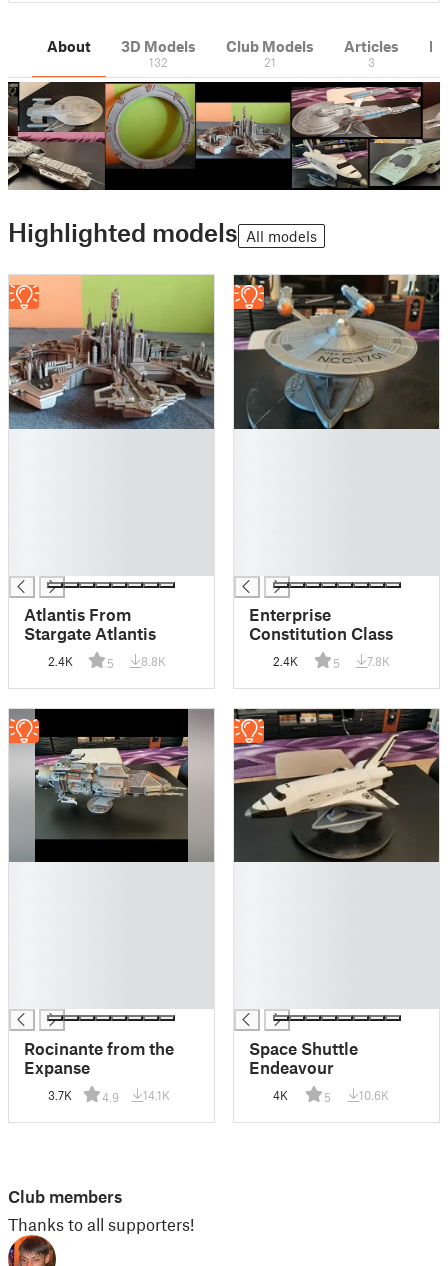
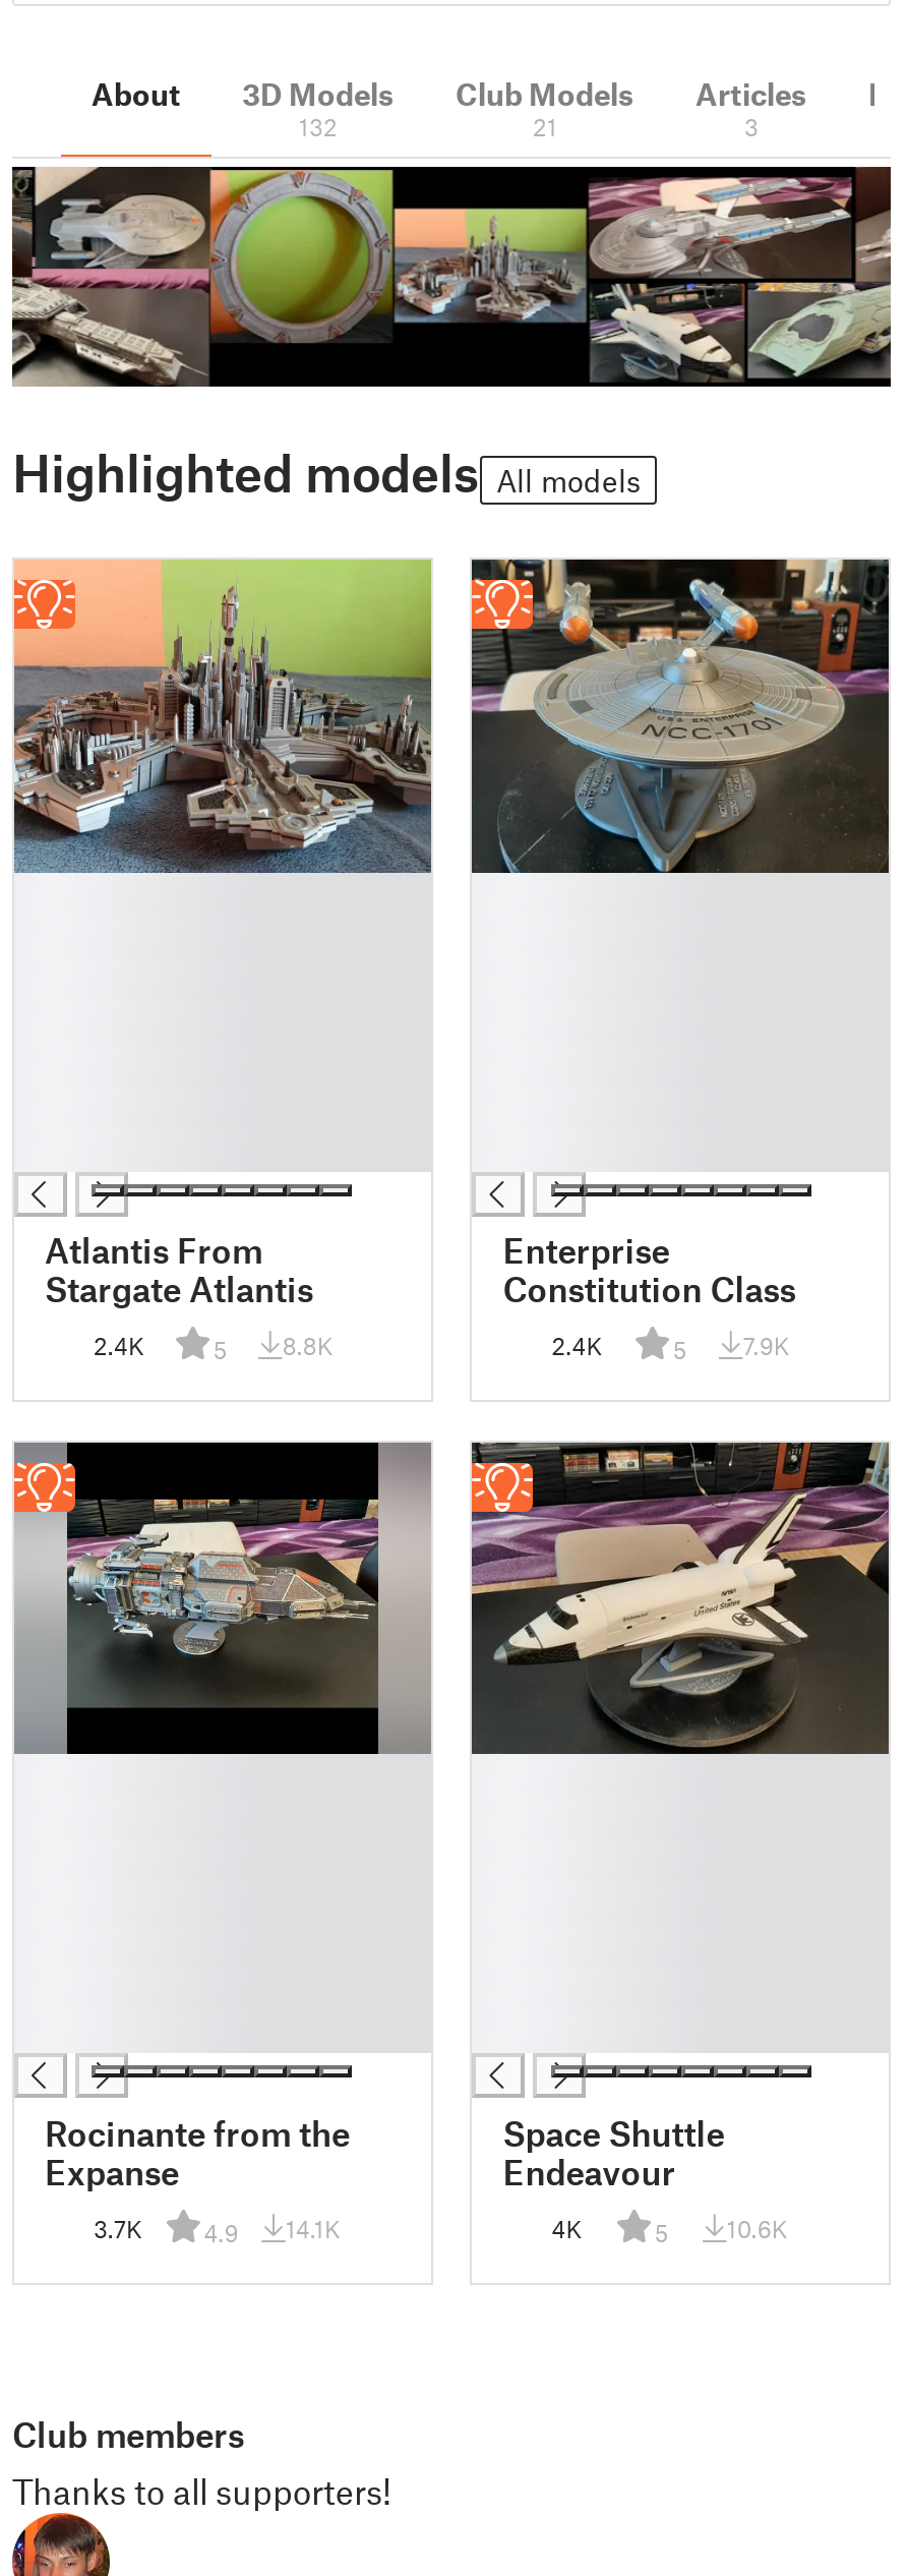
[333,654,390,670] 5 7.8K -> [673,1331,790,1364] 5 7.9K

